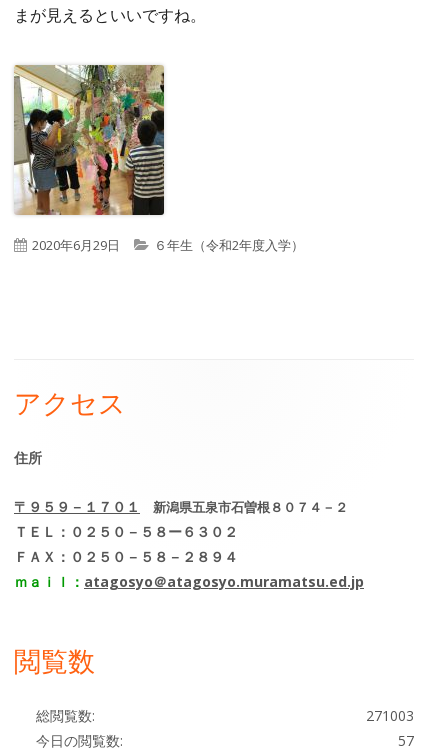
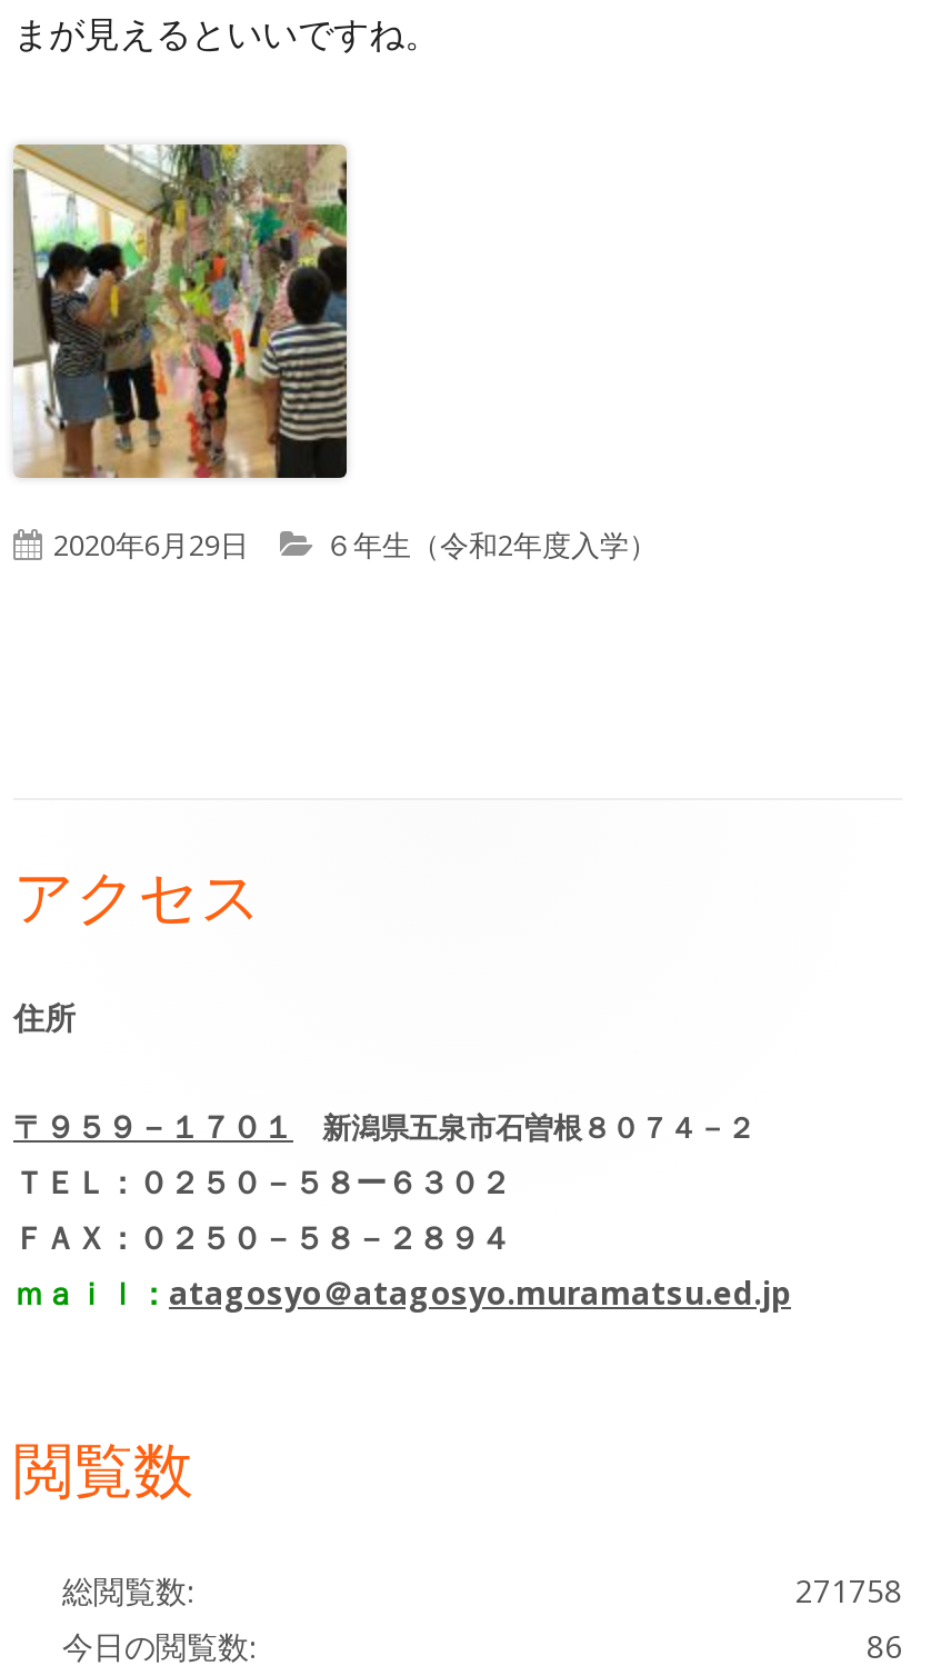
[366,706,414,725] 271003 -> [795,1569,902,1612] 271758
[398,731,414,750] 57 -> [867,1625,902,1667] 86

